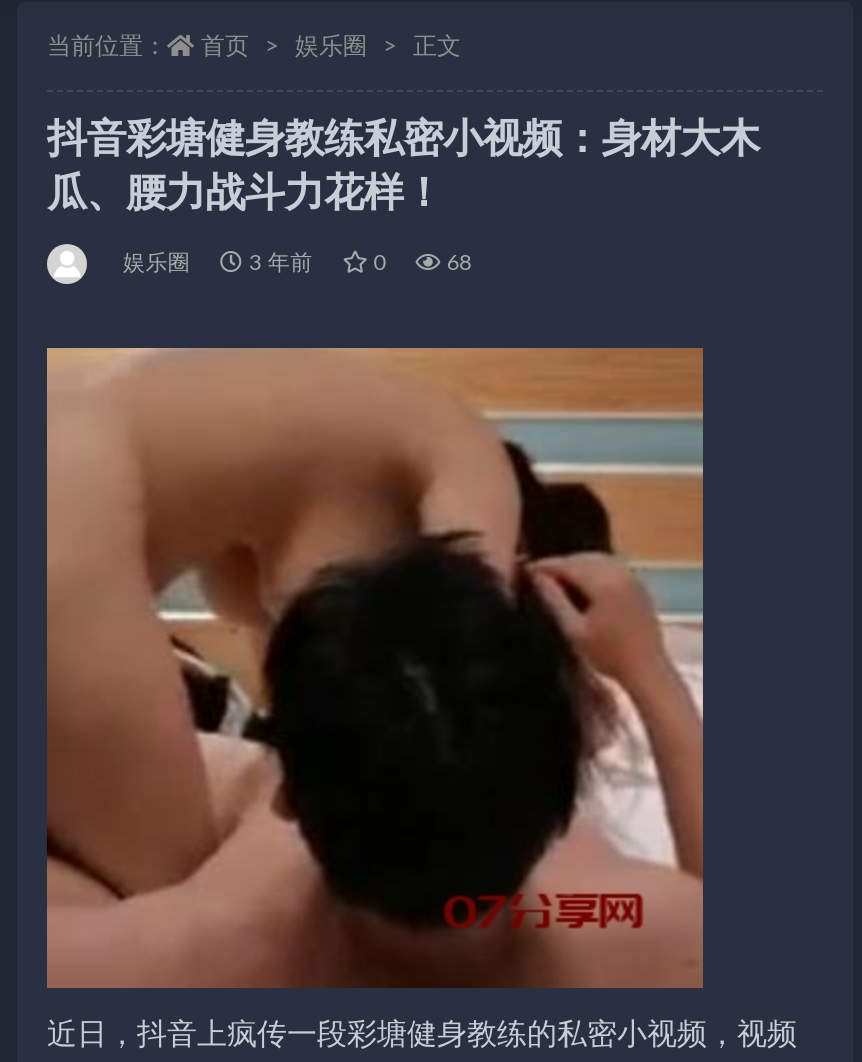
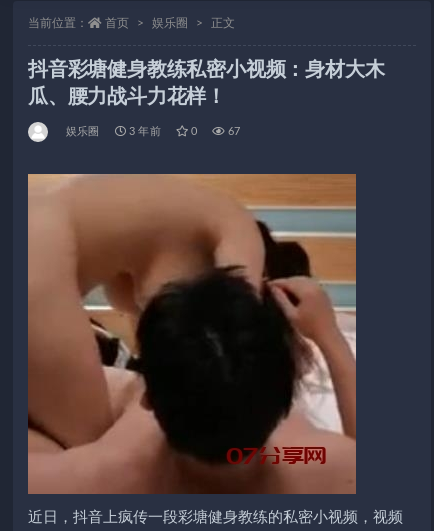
[440,252,471,274] 68 -> [225,126,240,137] 67

